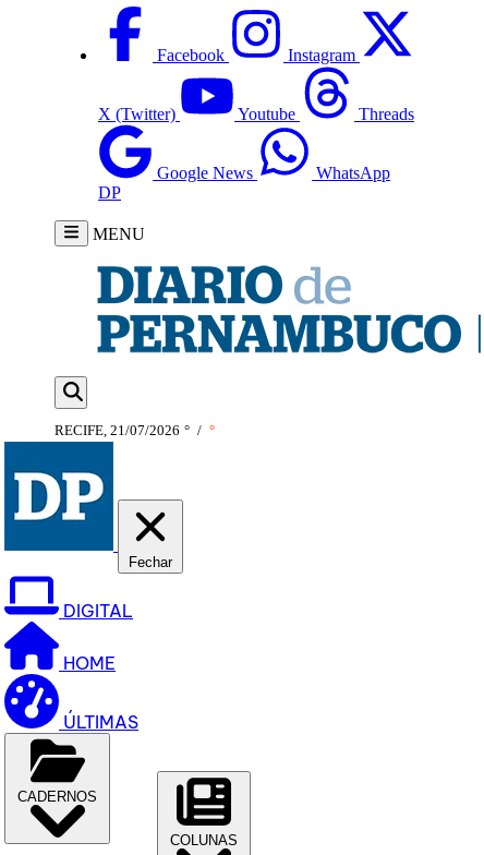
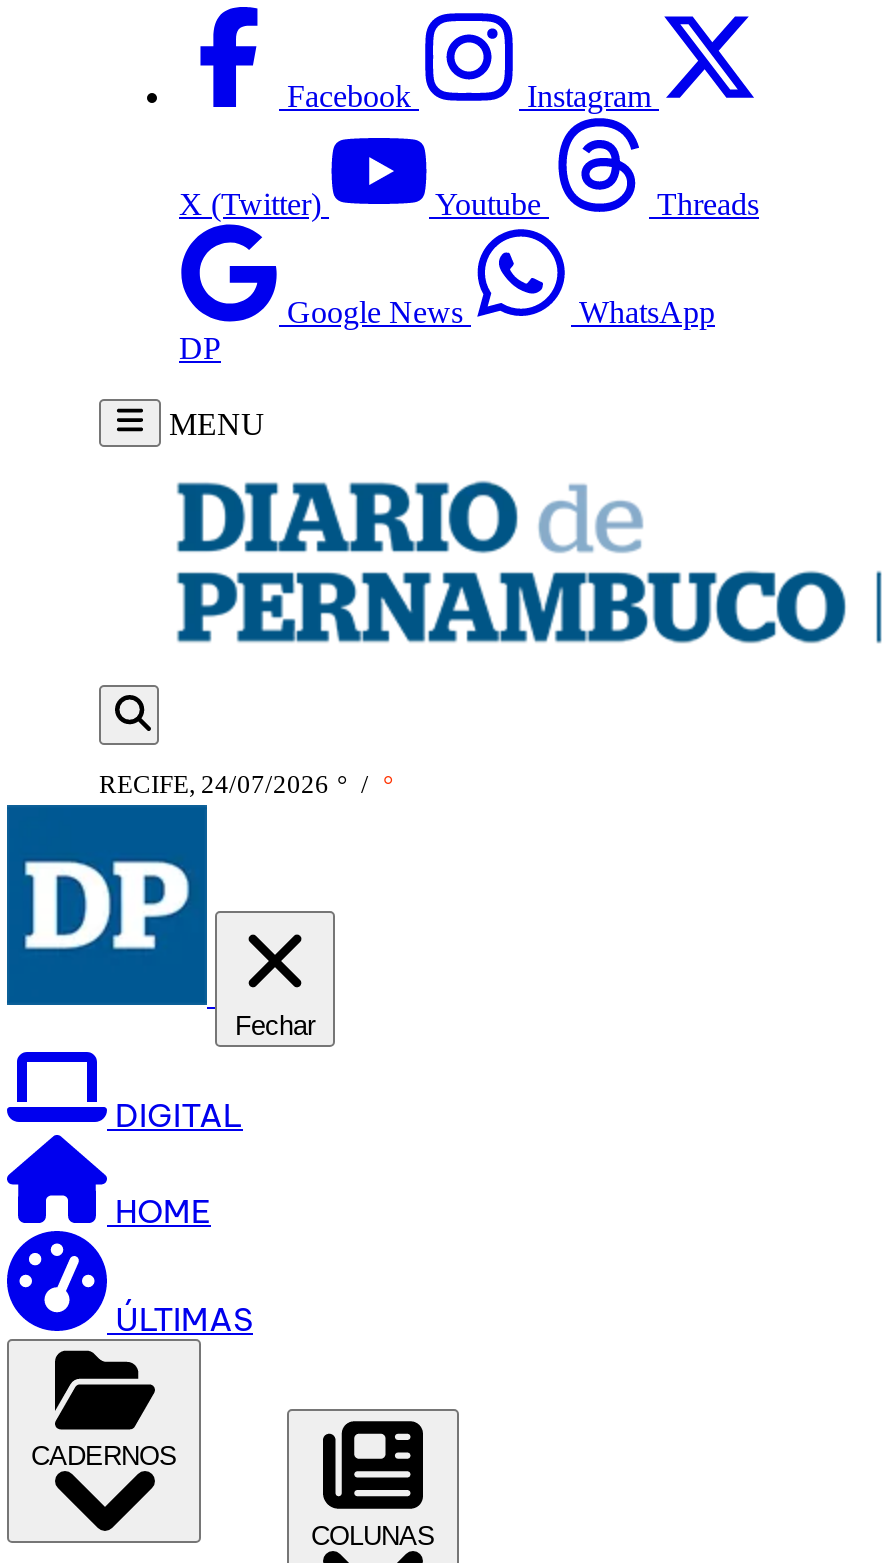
[55,422,215,438] RECIFE, 21/07/2026 ° / ° -> [99,769,393,799] RECIFE, 24/07/2026 ° / °

